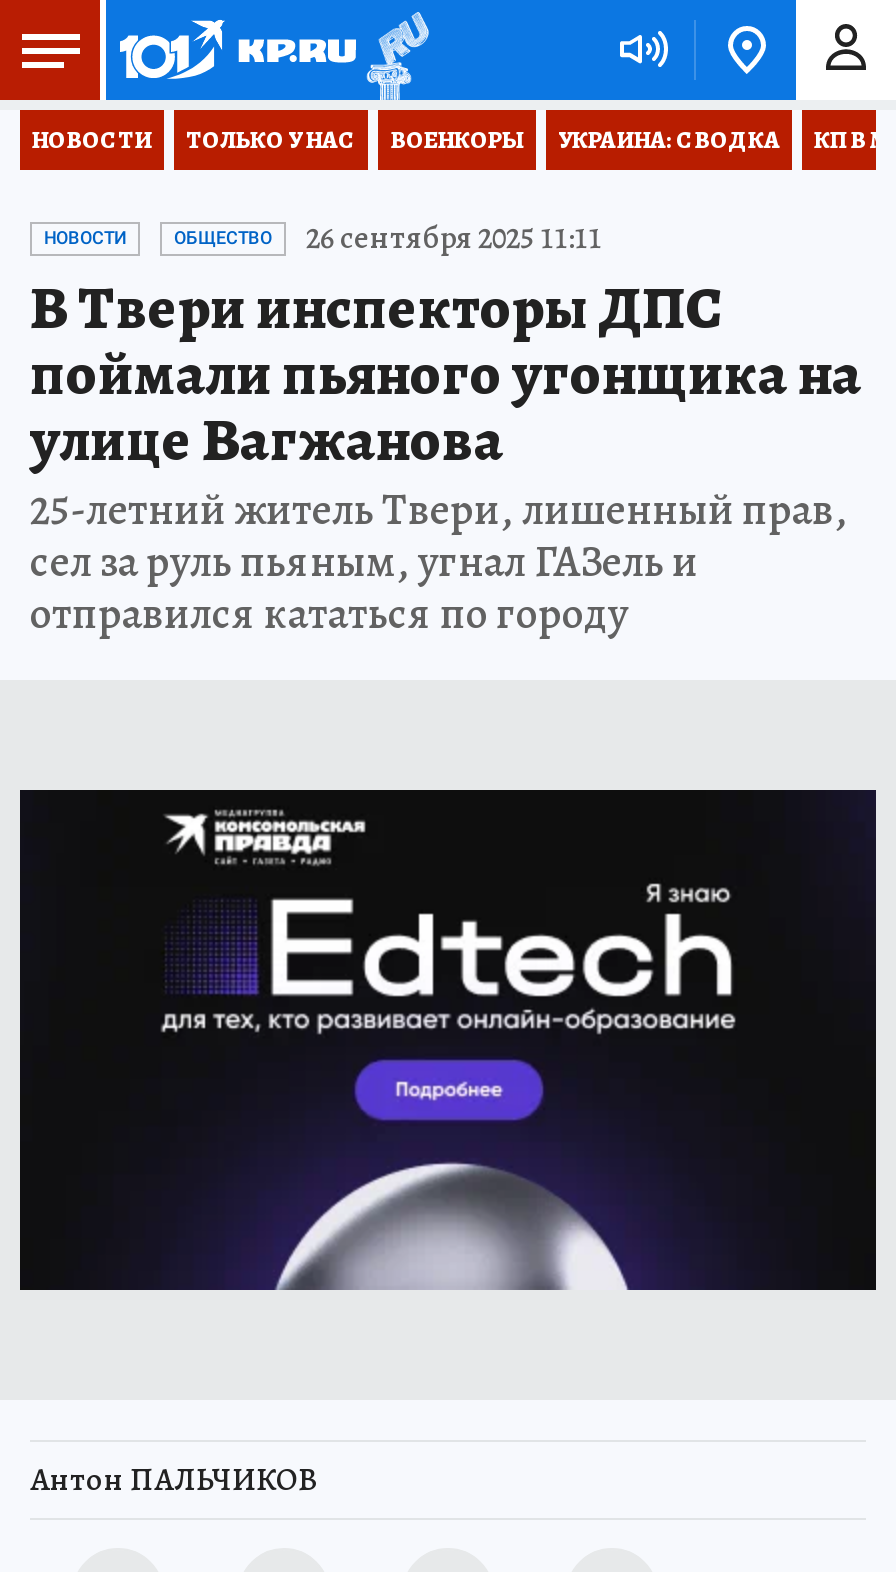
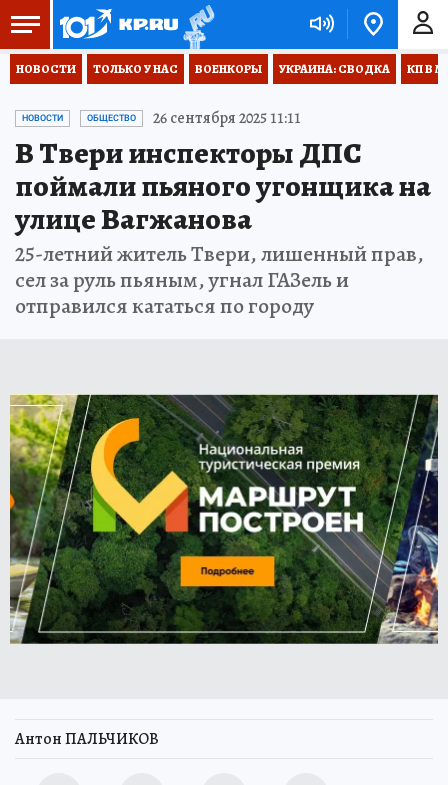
[18,788,878,1290] [image] -> [9,394,439,645] [image]

